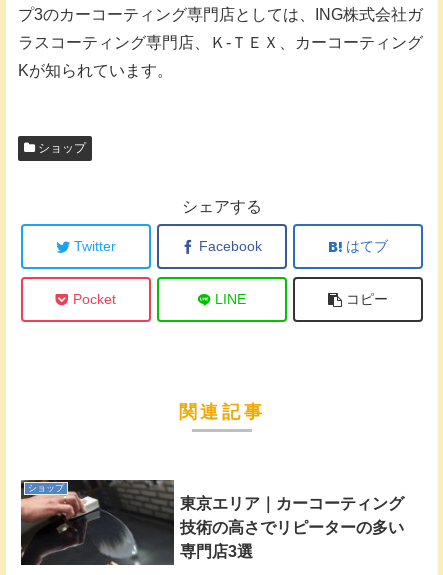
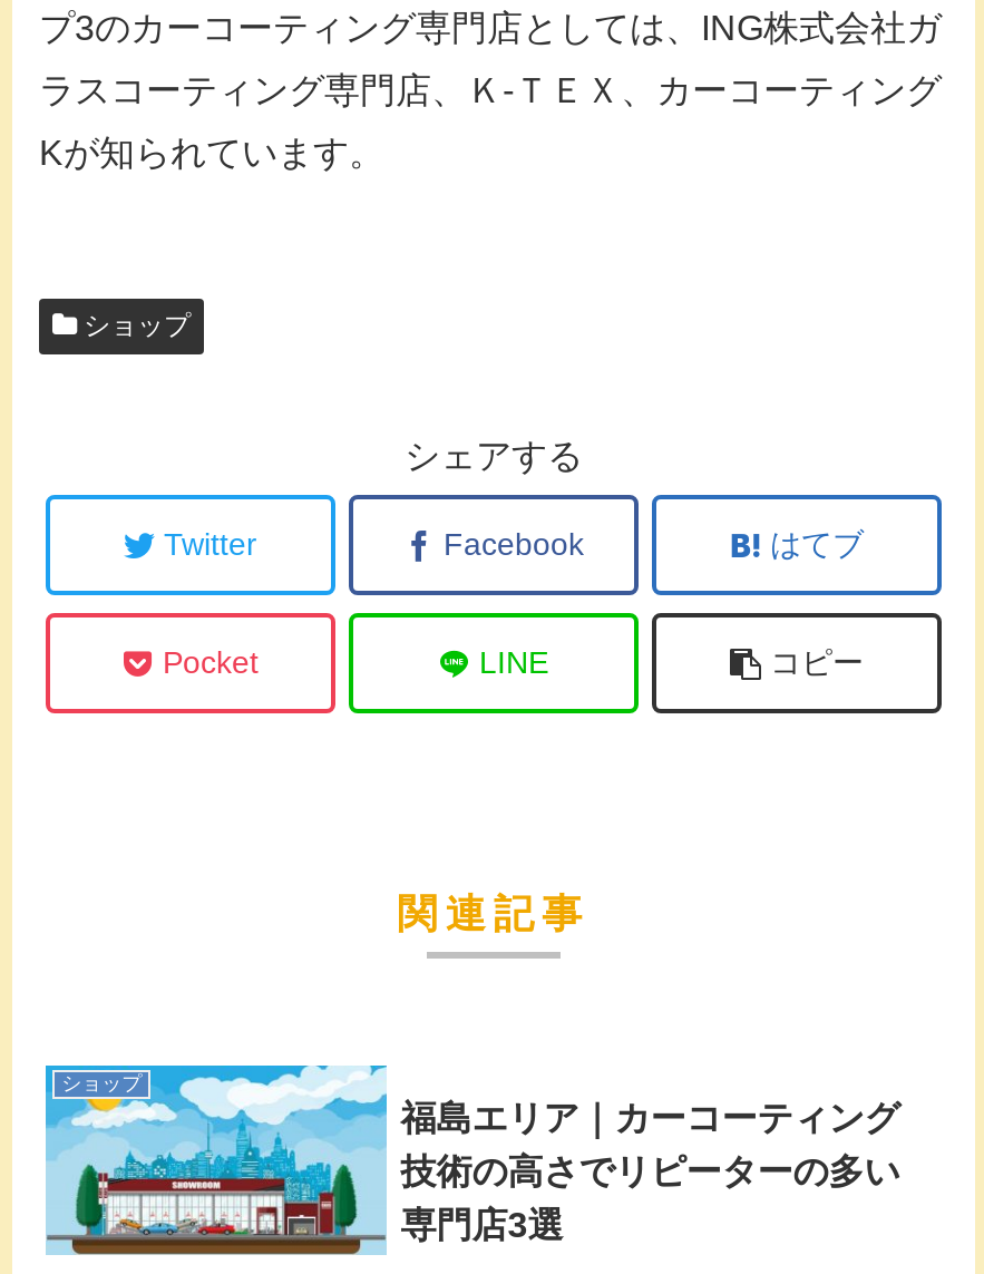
[20,479,404,566] [image] | 東京エリア｜カーコーティング -> [43,1063,900,1257] [image] | 福島エリア｜カーコーティング

